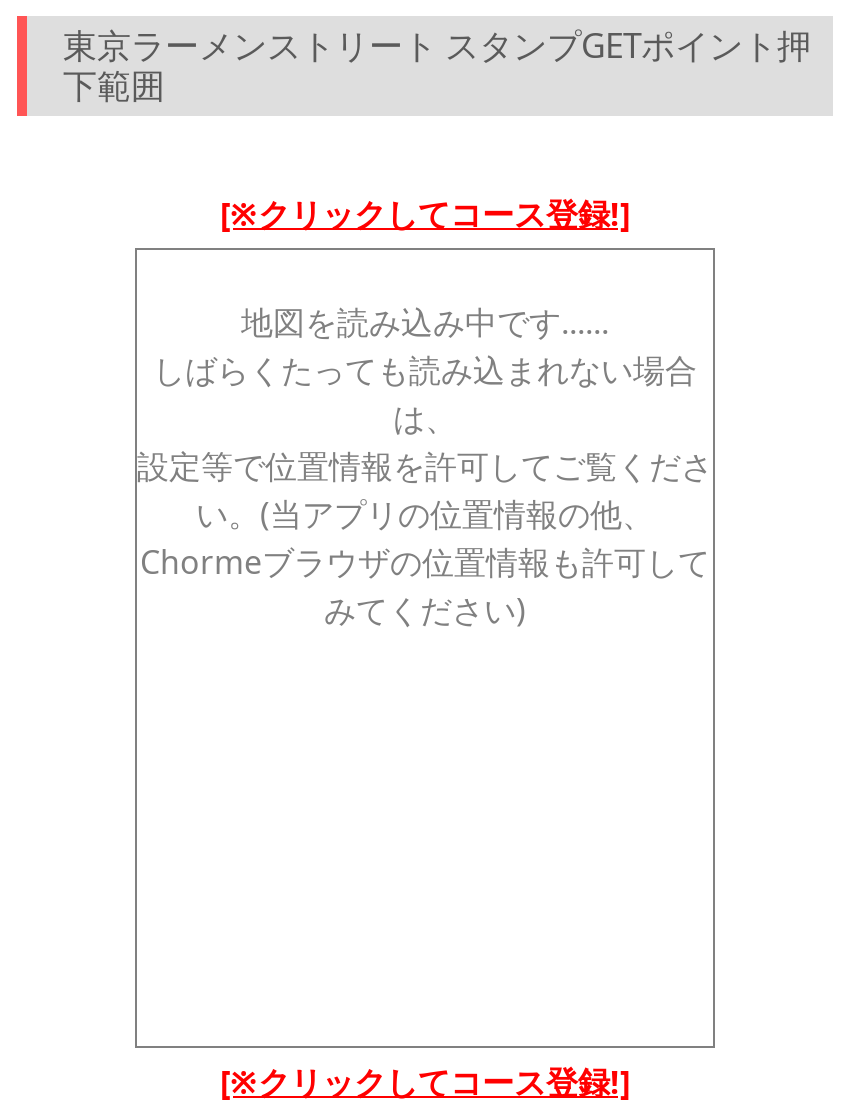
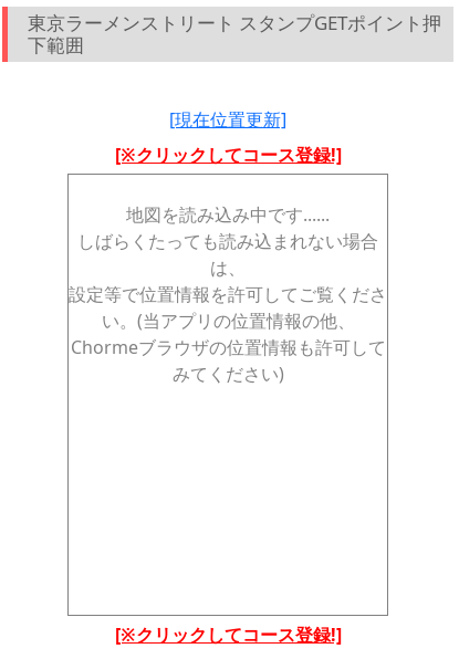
none -> [169,107,286,132] [現在位置更新]

